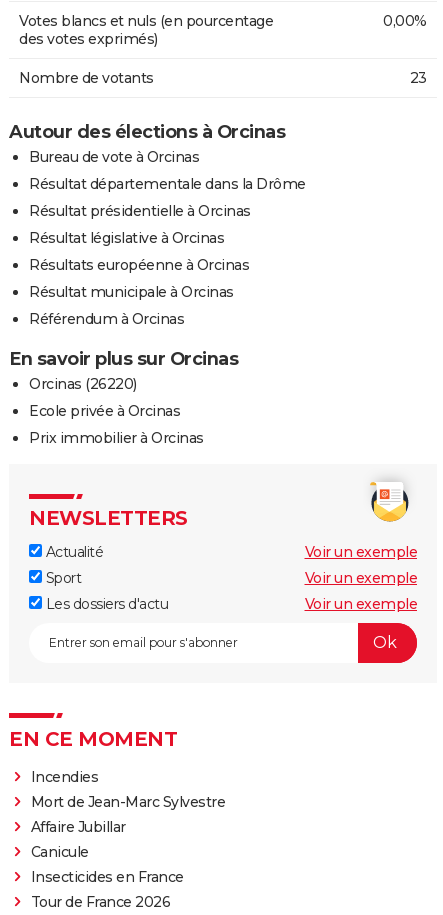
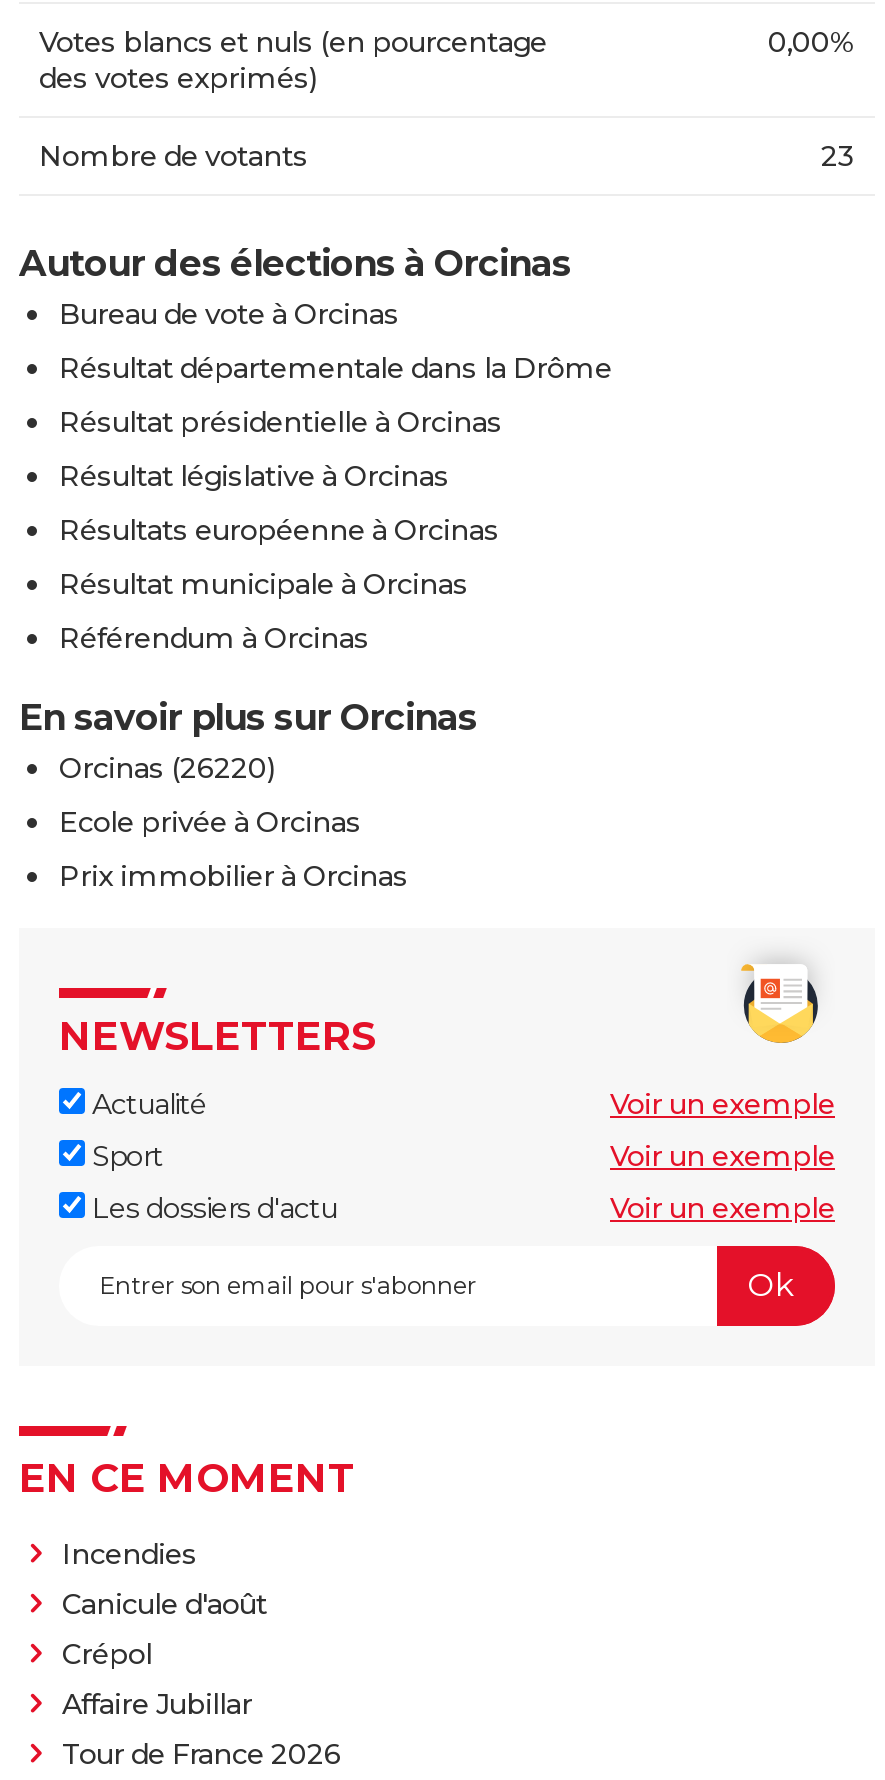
[30,792,225,810] Mort de Jean-Marc Sylvestre -> [62,1585,267,1671] Canicule d'août | Crépol
moved [30,817,125,835] -> [62,1685,252,1721]: Affaire Jubillar
[30,842,183,885] Canicule | Insecticides en France -> none

